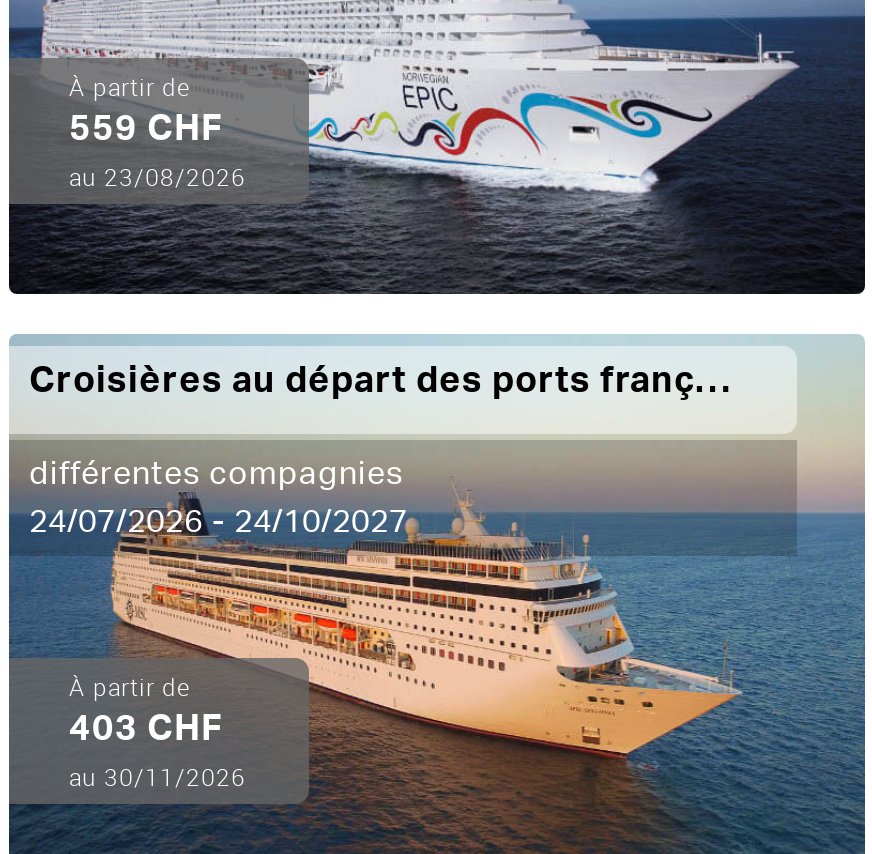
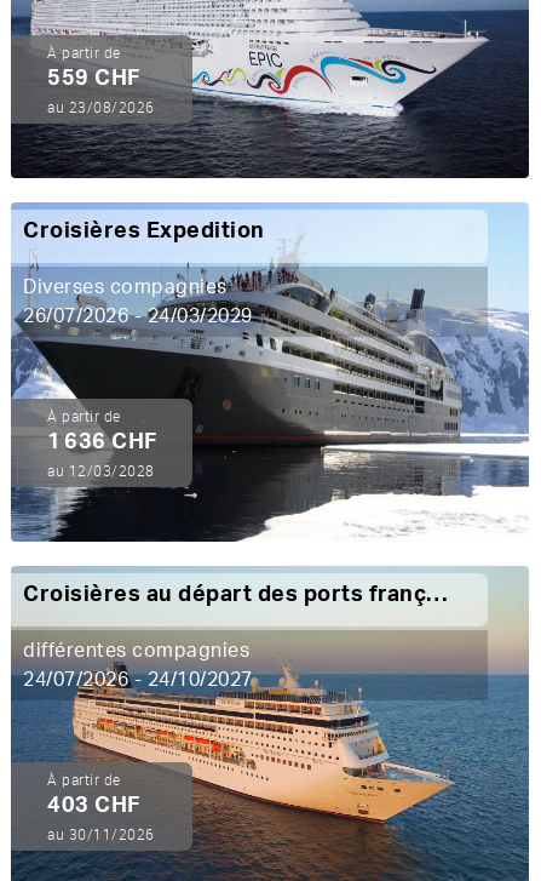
none -> [11,205,529,543] [image] | Croisières Expedition | Diverses compagnies | 26/07/2026 - 24/03/2029
none -> [47,406,158,480] À partir de | 1 636 CHF | au 12/03/2028

